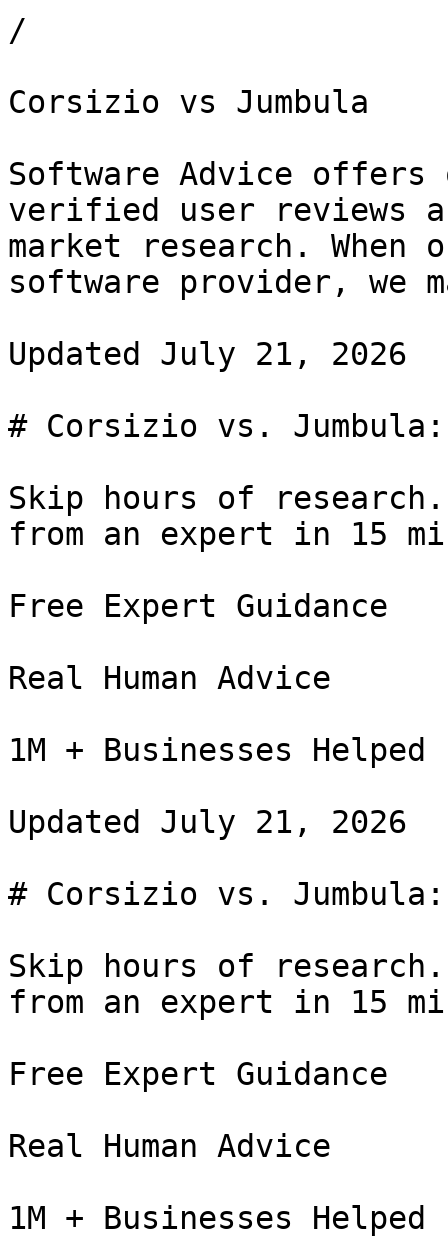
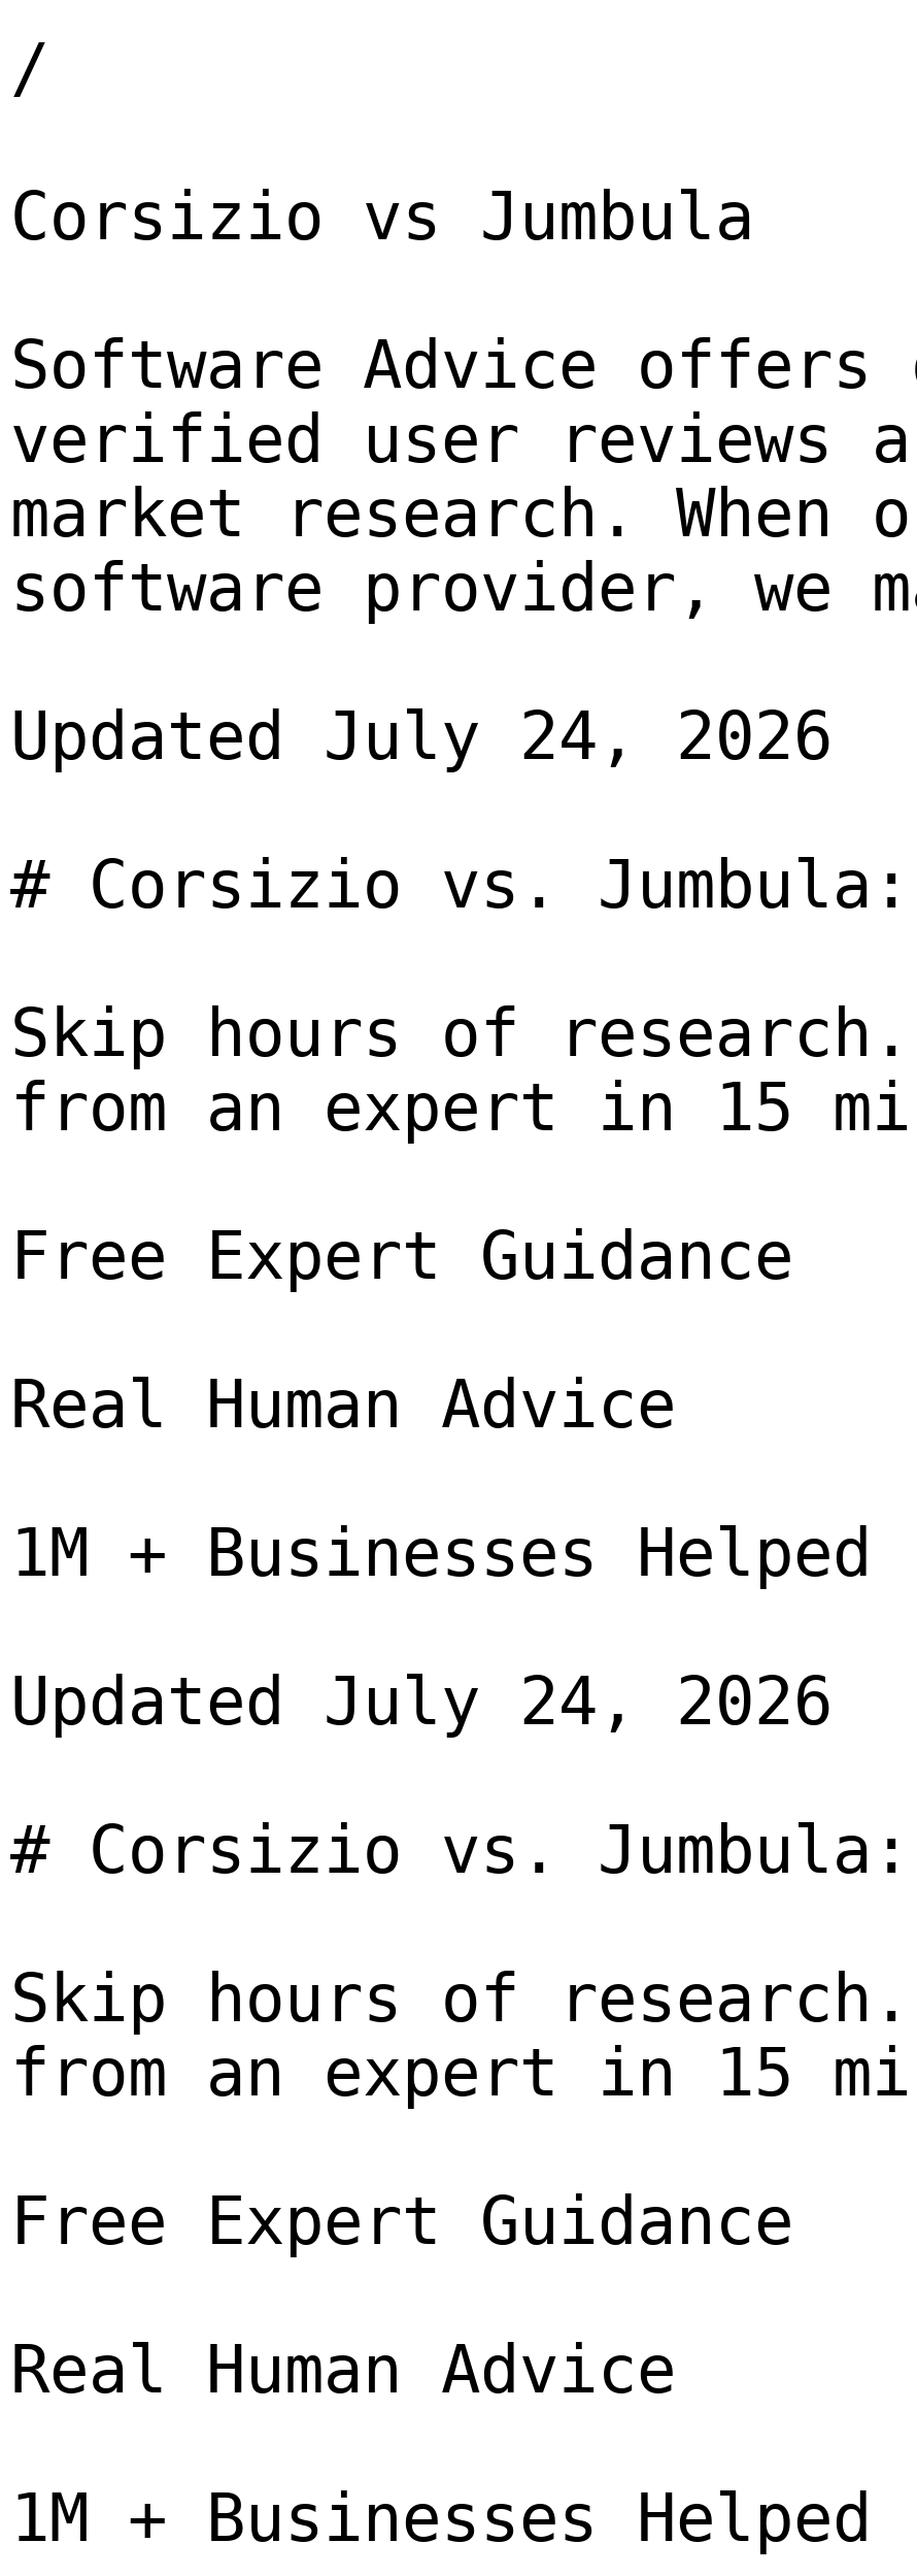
[8,336,407,372] Updated July 21, 2026 -> [10,699,833,773] Updated July 24, 2026
[8,804,407,840] Updated July 21, 2026 -> [10,1664,833,1739] Updated July 24, 2026

